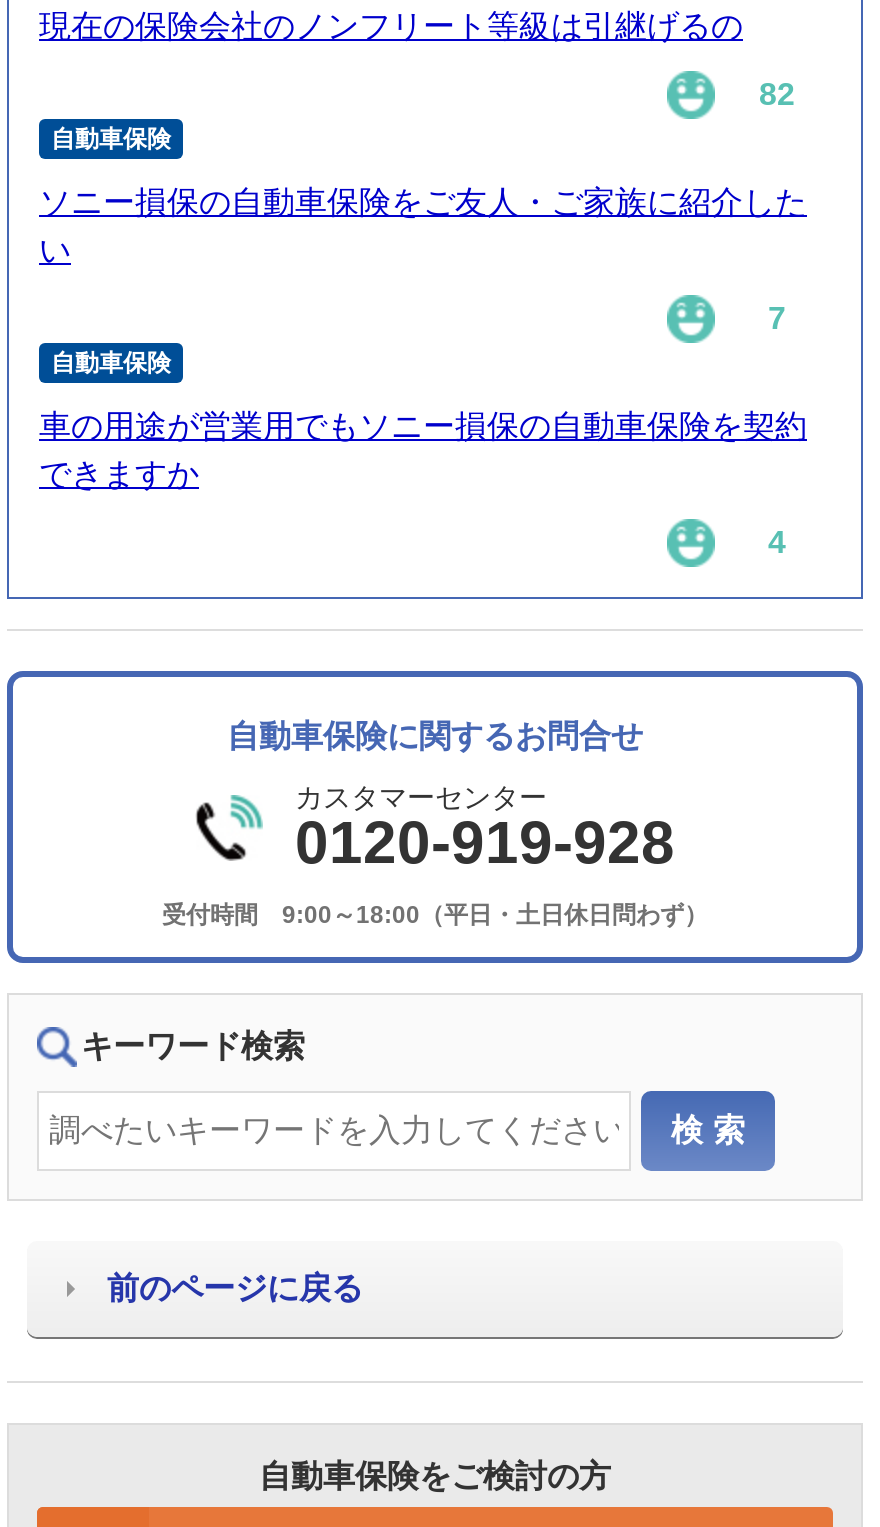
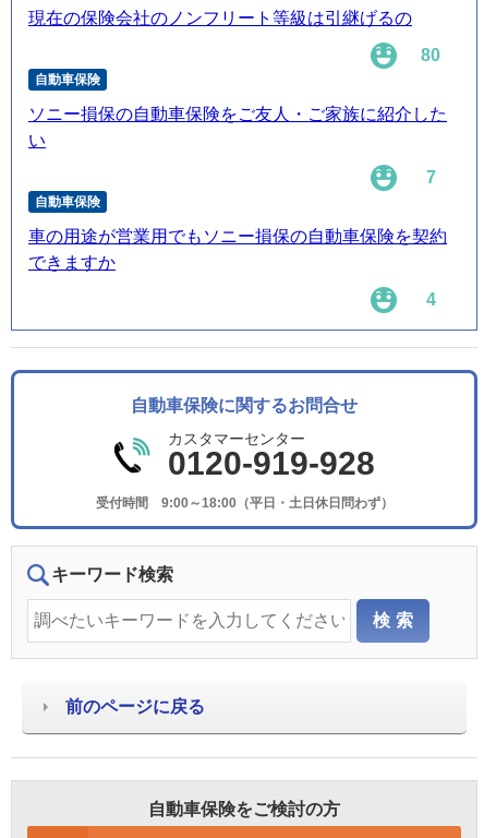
[759,77,795,111] 82 -> [421,46,440,64] 80

